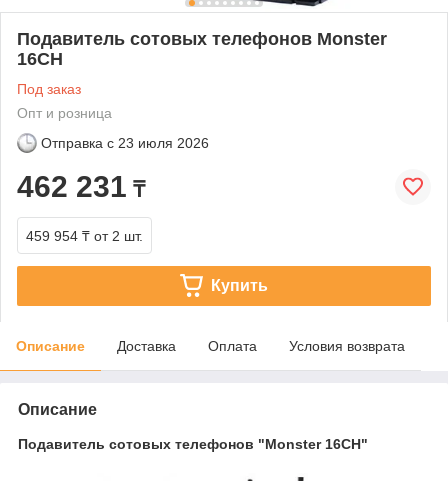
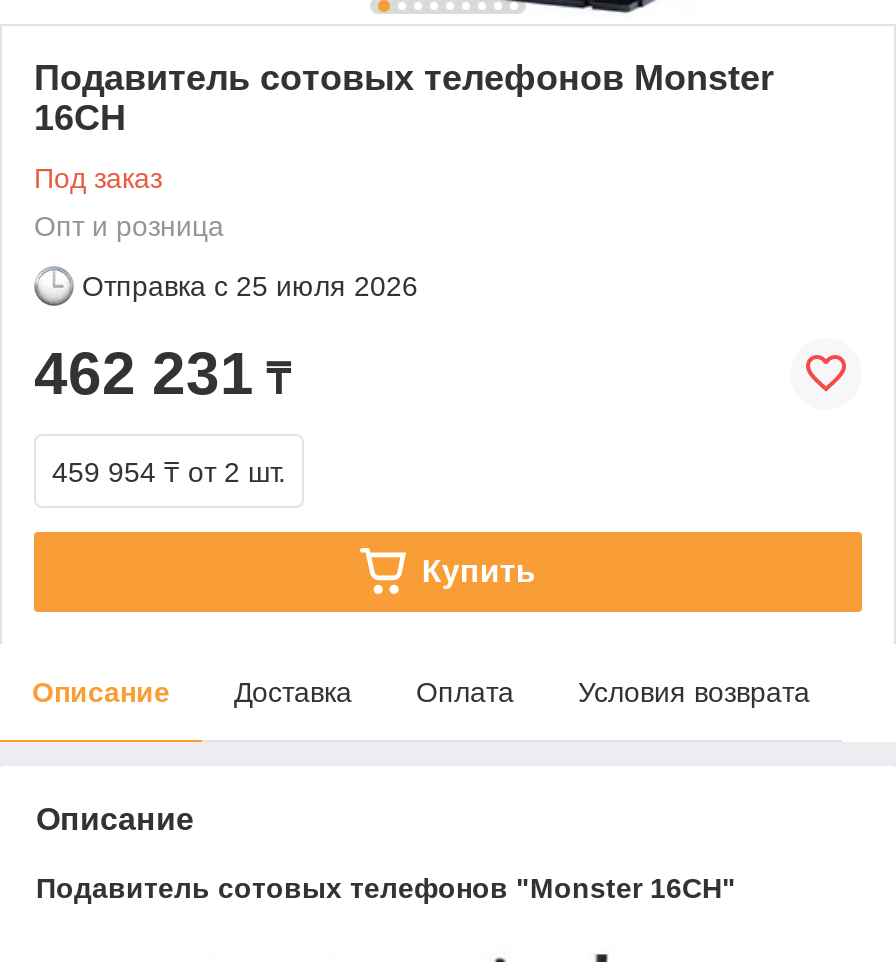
[41,135,209,151] Отправка с 23 июля 2026 -> [82,270,418,302] Отправка с 25 июля 2026

